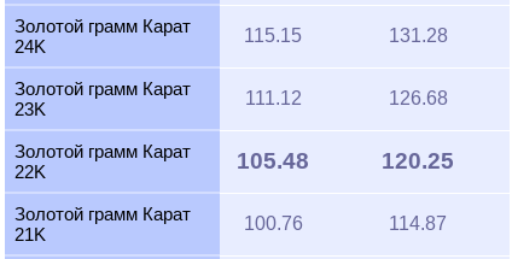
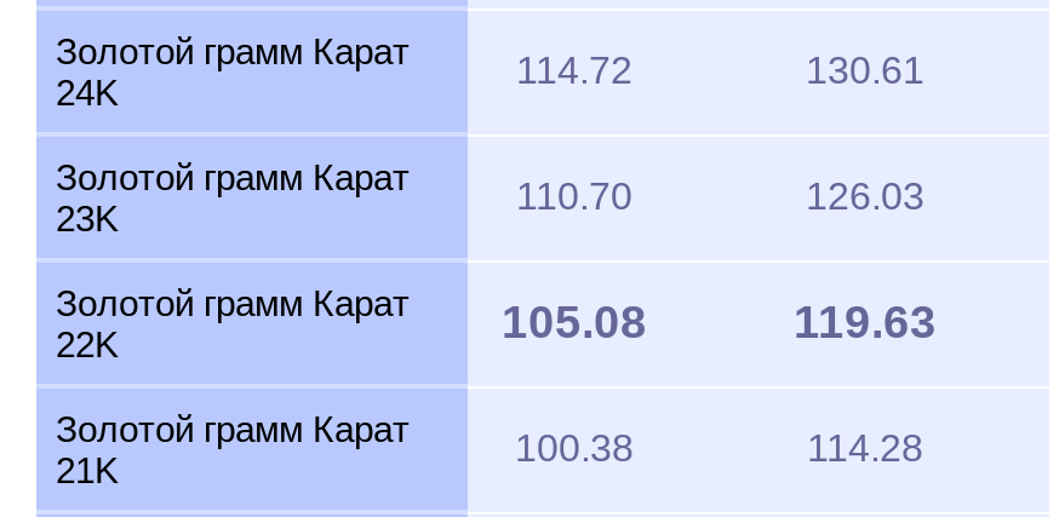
[244,26,302,46] 115.15 -> [516,51,632,92] 114.72
[388,26,447,46] 131.28 -> [806,51,925,92] 130.61
[245,89,301,109] 111.12 -> [516,177,632,218] 110.70
[388,89,447,109] 126.68 -> [806,177,925,218] 126.03
[237,149,309,174] 105.48 -> [502,298,647,349] 105.08
[382,149,454,174] 120.25 -> [794,298,937,349] 119.63
[243,214,302,234] 100.76 -> [515,429,634,470] 100.38
[389,214,447,234] 114.87 -> [807,429,923,470] 114.28

